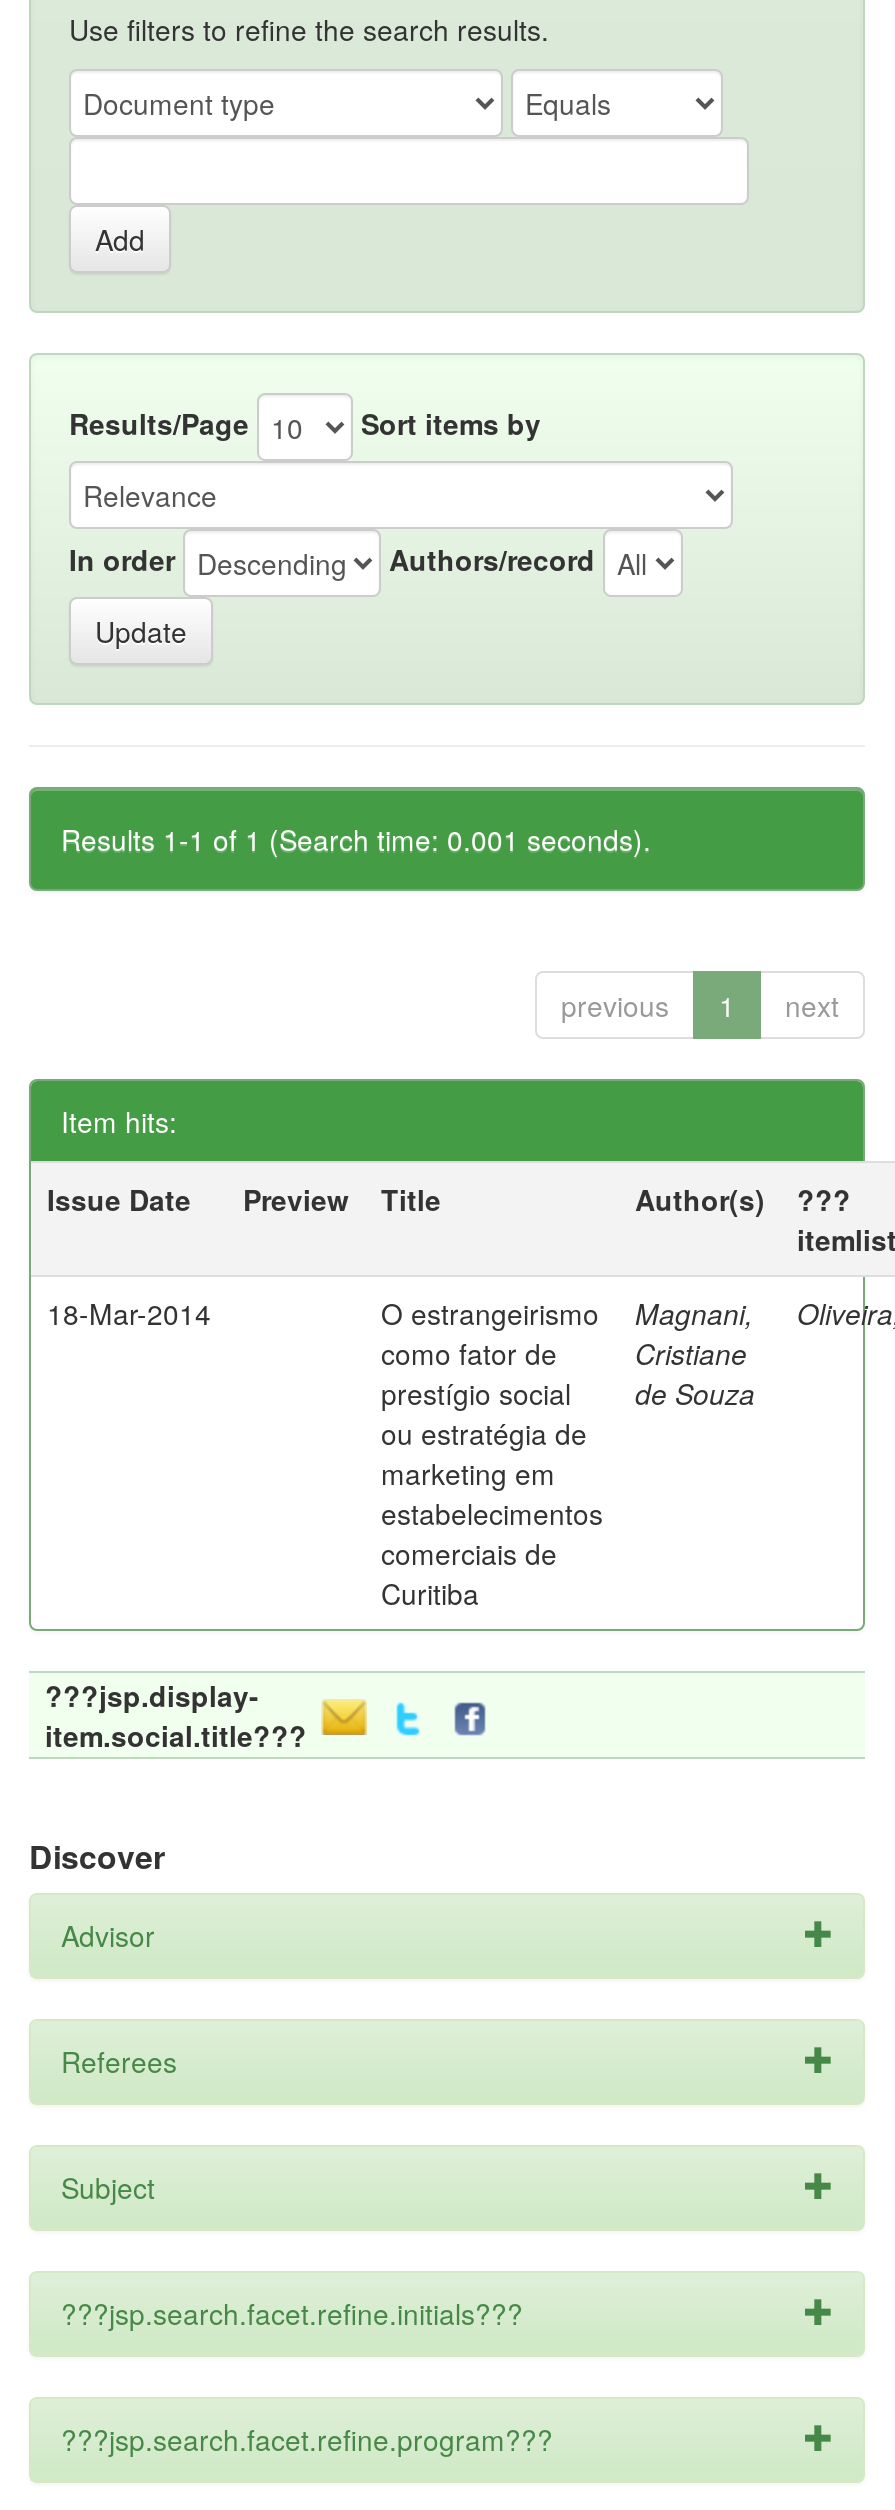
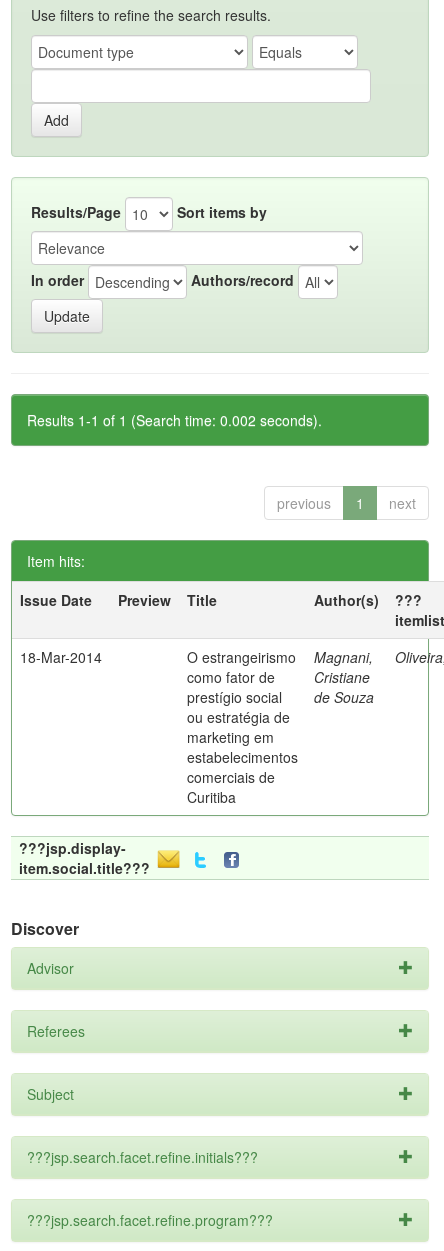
[61,819,651,859] Results 1-1 of 1 (Search time: 0.001 seconds). -> [27,410,322,430] Results 1-1 of 1 (Search time: 0.002 seconds).

